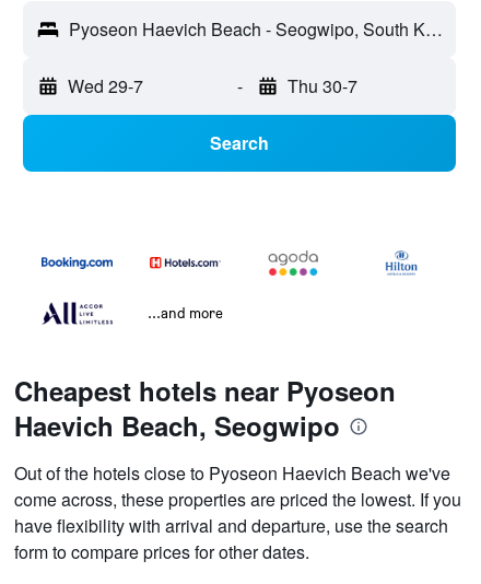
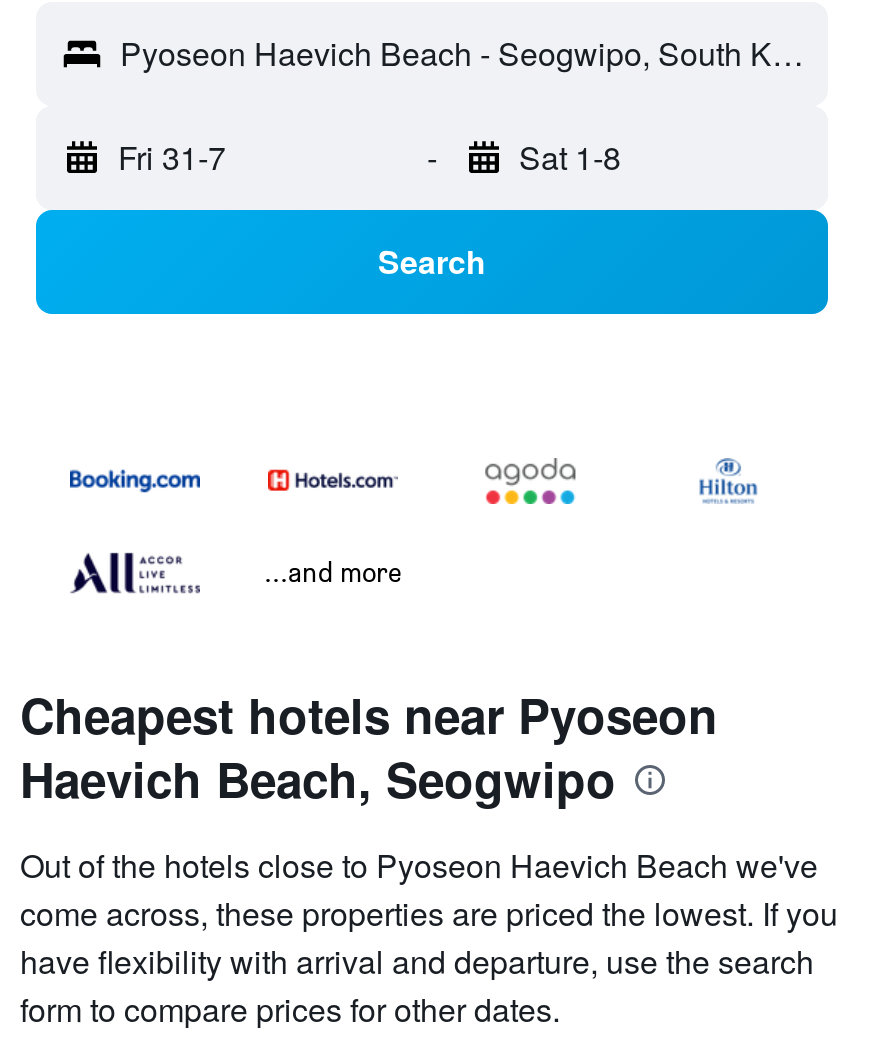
[68,73,143,99] Wed 29-7 -> [118,134,226,180] Fri 31-7
[287,73,357,99] Thu 30-7 -> [519,134,621,180] Sat 1-8

